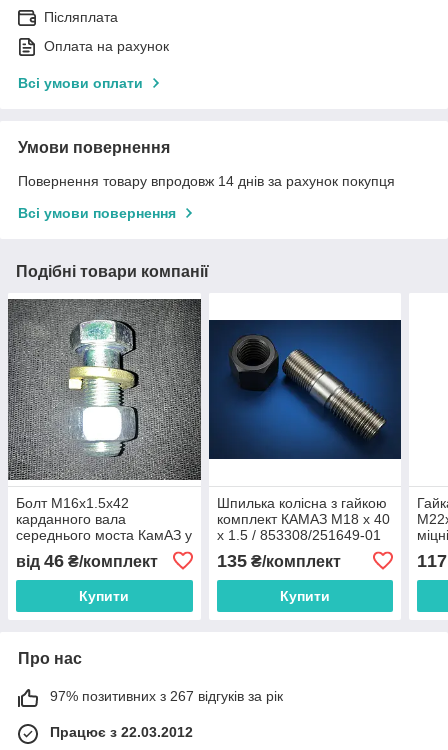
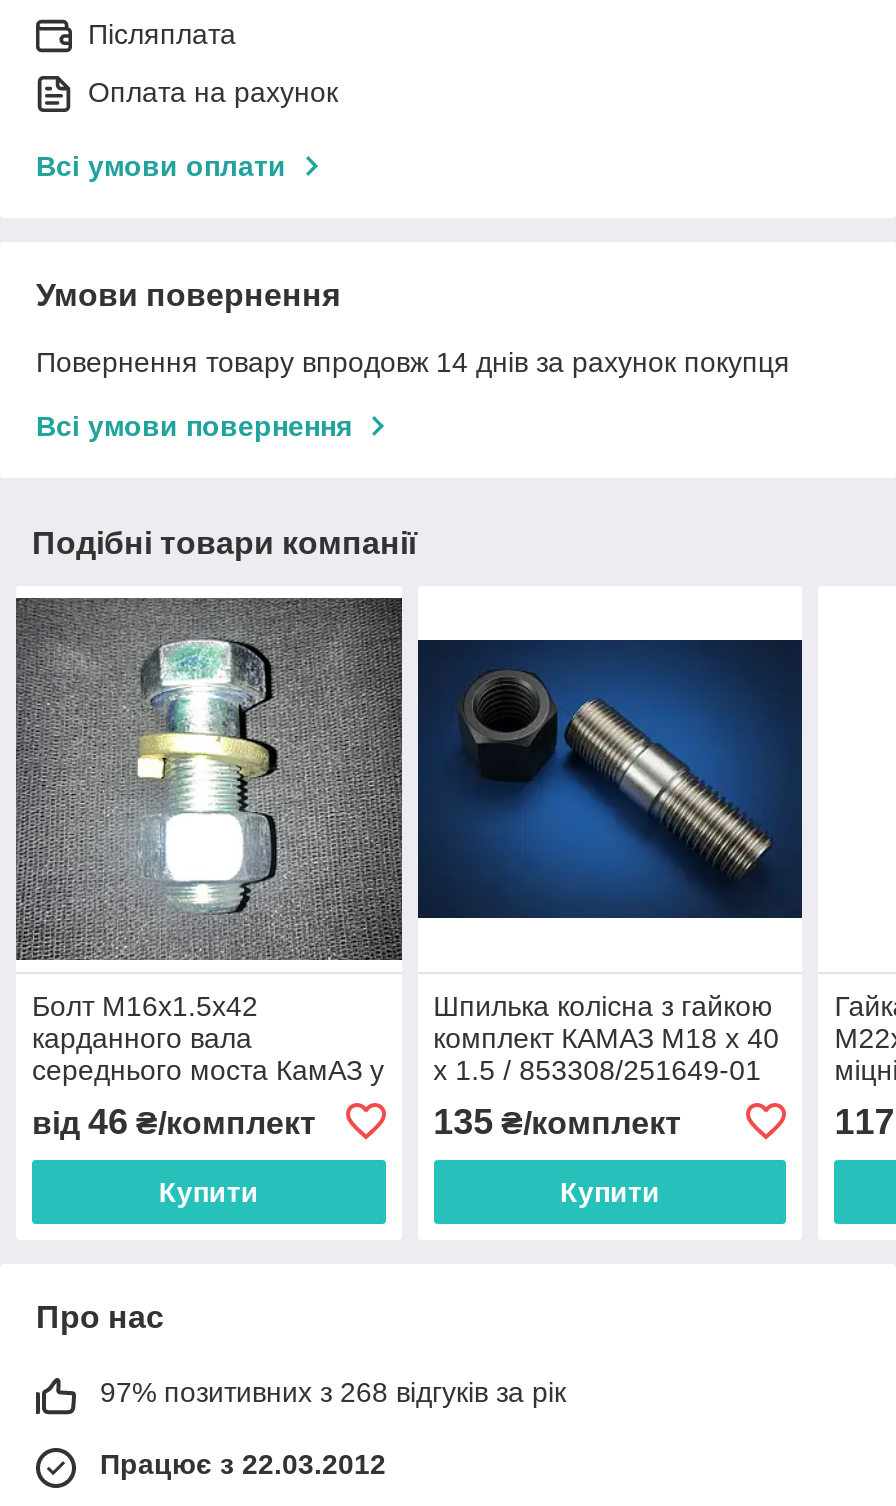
[50,688,283,704] 97% позитивних з 267 відгуків за рік -> [100,1376,566,1408] 97% позитивних з 268 відгуків за рік

